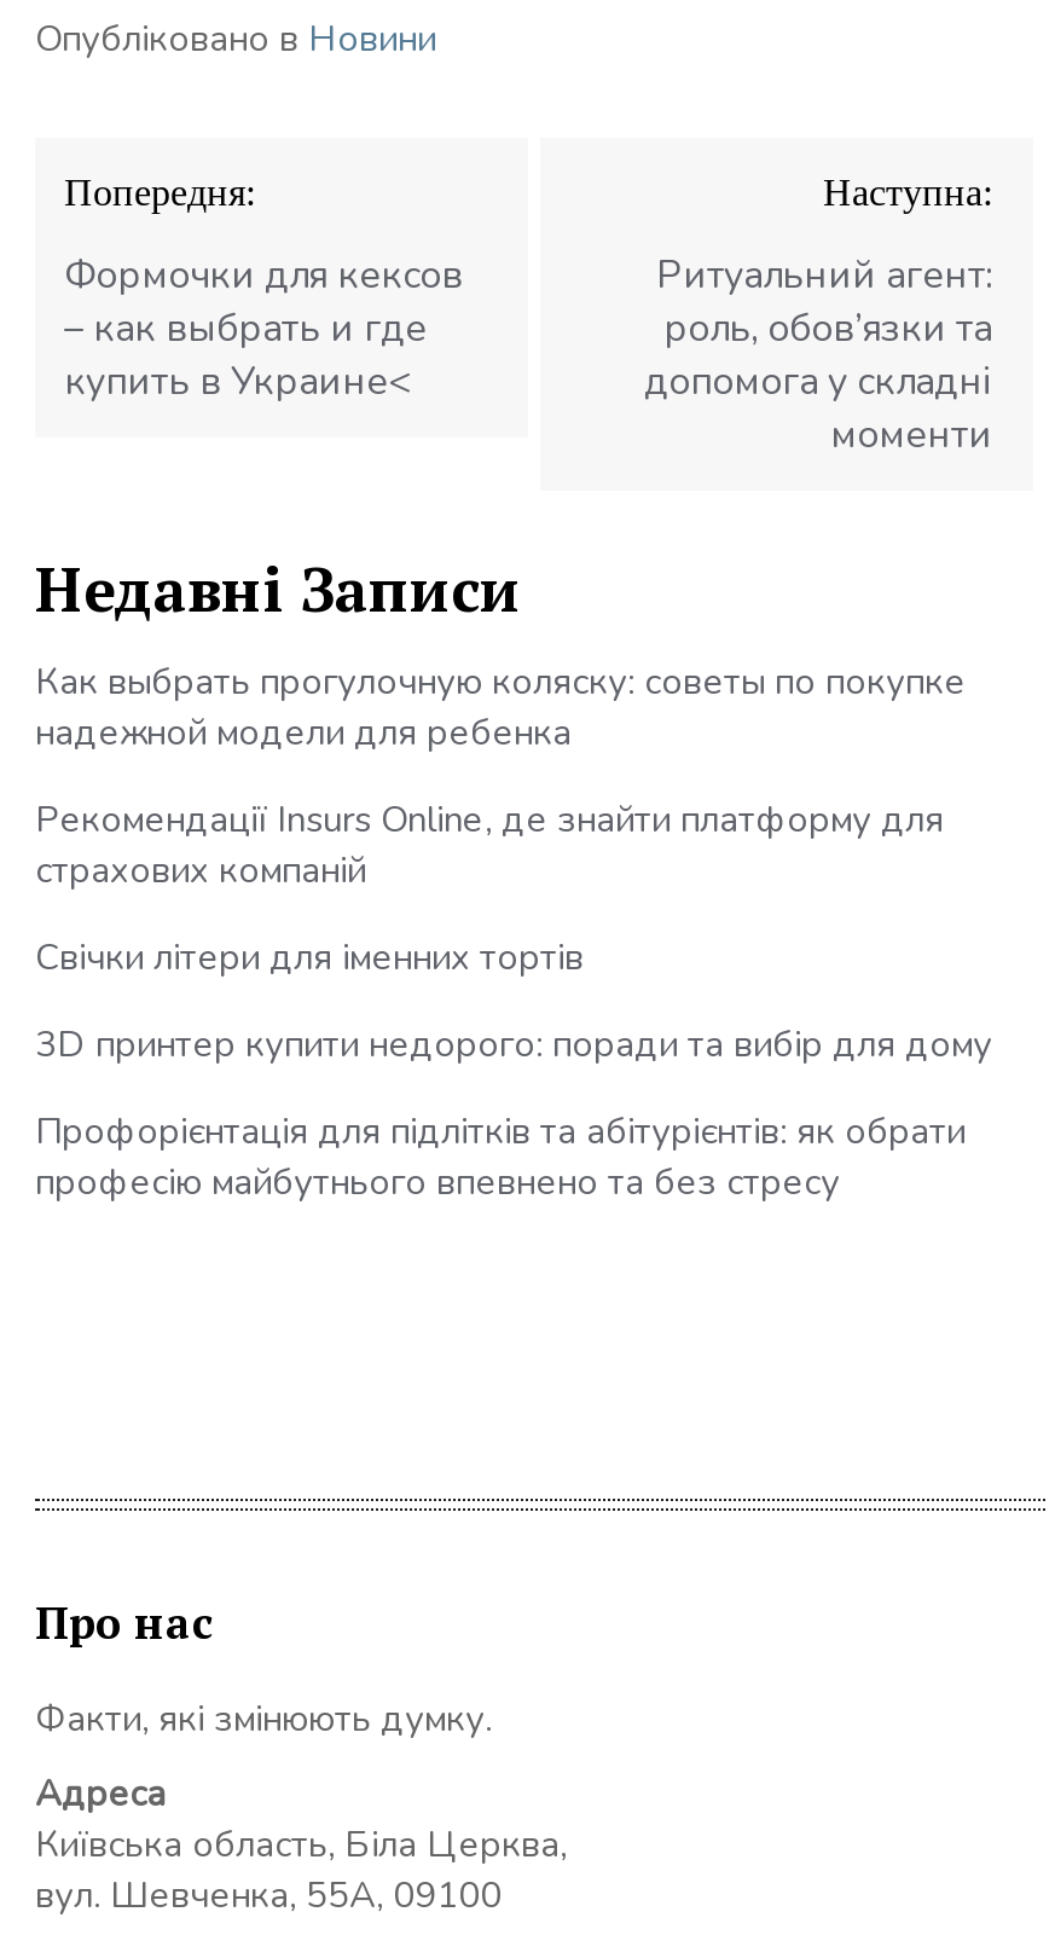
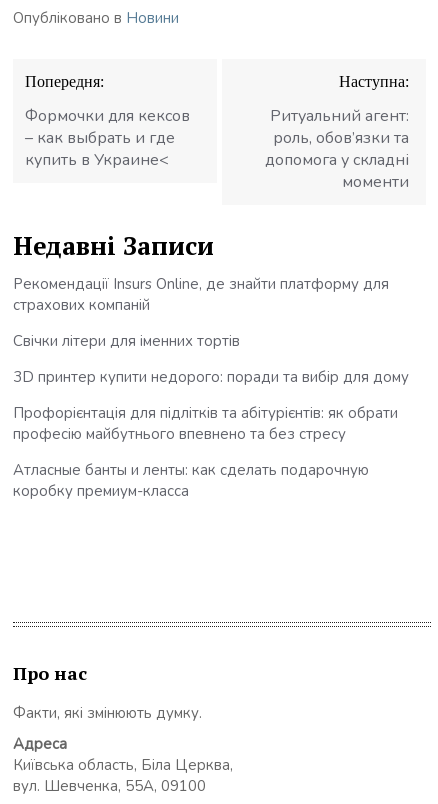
[35,657,966,757] Как выбрать прогулочную коляску: советы по покупке | надежной модели для ребенка -> none
moved [35,795,992,1206] -> [13,274,409,444]: Рекомендації Insurs Online, де знайти платформу для | страхових компаній | Свічки літери для іменних тортів | 3D принтер купити недорого: поради та вибір для дому | Профорієнтація для підлітків та абітурієнтів: як обрати | професію майбутнього впевнено та без стресу
none -> [13,460,369,501] Атласные банты и ленты: как сделать подарочную | коробку премиум-класса

